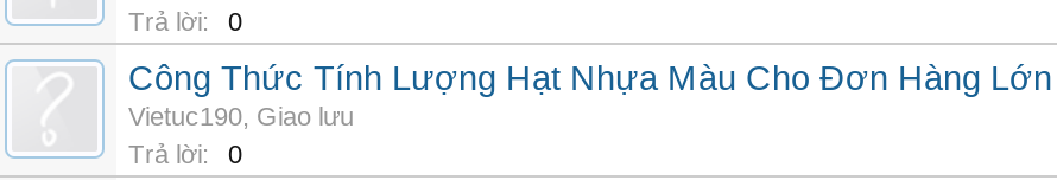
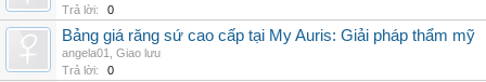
[128,59,1052,130] Công Thức Tính Lượng Hạt Nhựa Màu Cho Đơn Hàng Lớn | Vietuc190, Giao lưu -> [62,27,475,59] Bảng giá răng sứ cao cấp tại My Auris: Giải pháp thẩm mỹ | angela01, Giao lưu

